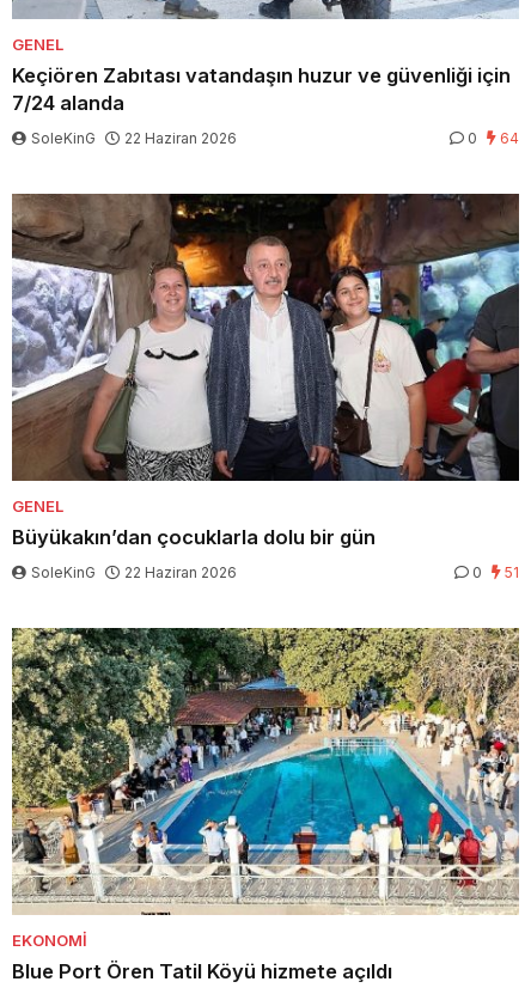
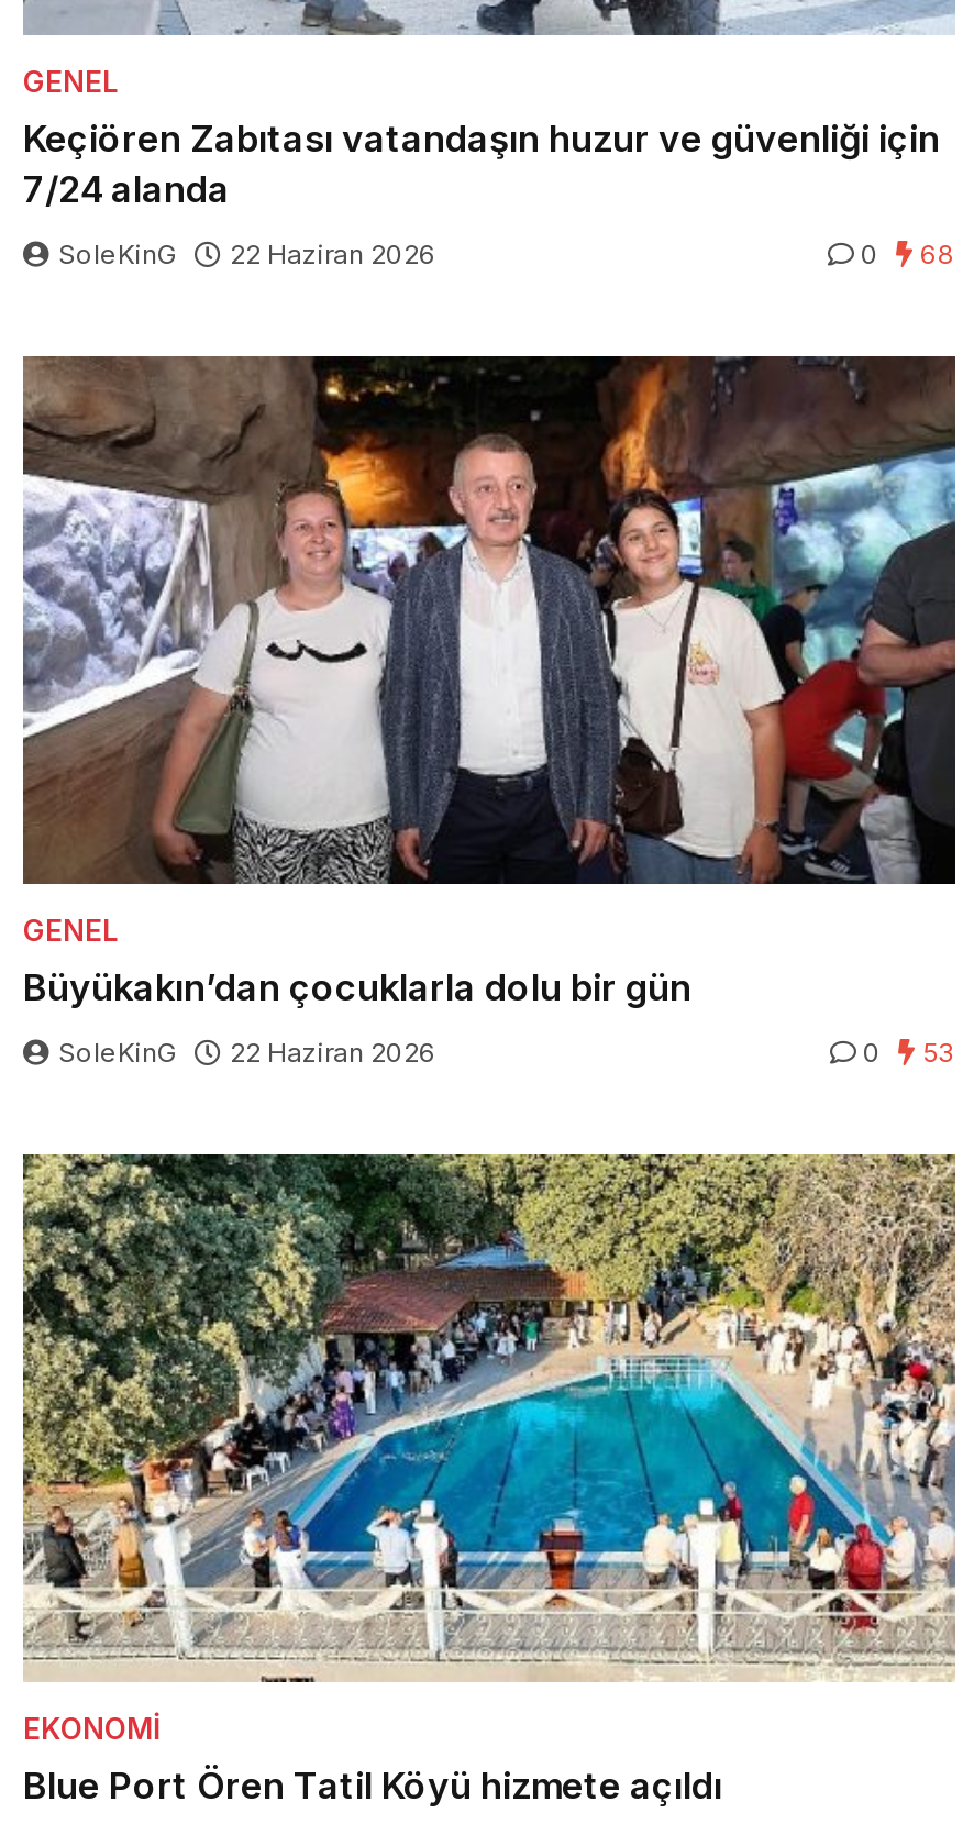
[464,129,519,147] 0 64 -> [854,236,955,269] 0 68
[469,563,519,581] 0 51 -> [856,1035,955,1068] 0 53

